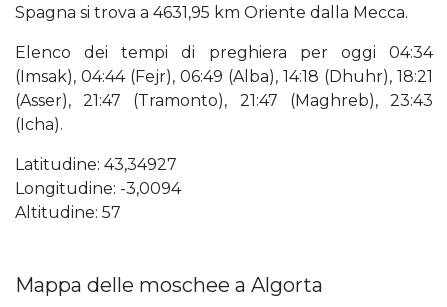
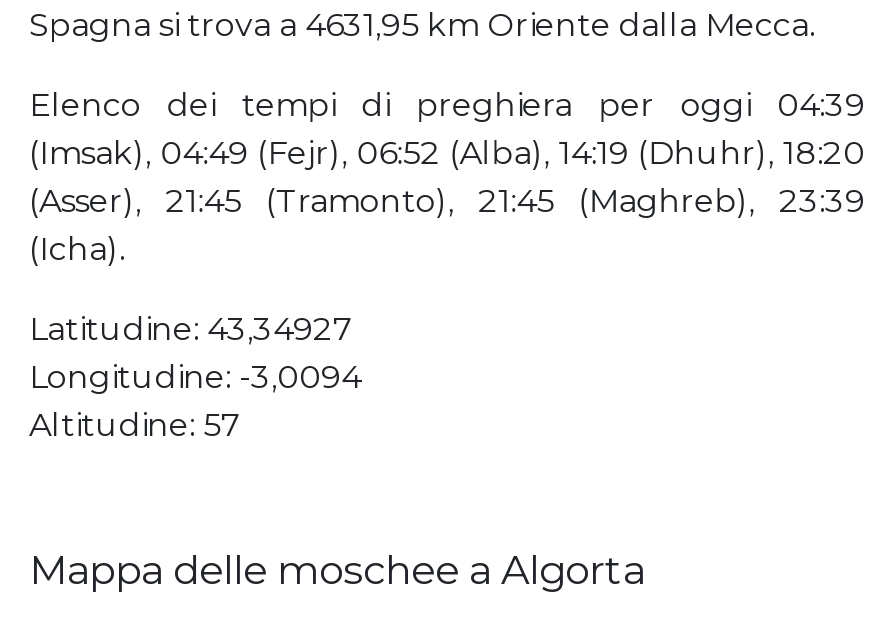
[15,43,433,62] Elenco dei tempi di preghiera per oggi 04:34 -> [29,86,865,124] Elenco dei tempi di preghiera per oggi 04:39
[15,67,433,86] (Imsak), 04:44 (Fejr), 06:49 (Alba), 14:18 (Dhuhr), 18:21 -> [29,134,865,172] (Imsak), 04:49 (Fejr), 06:52 (Alba), 14:19 (Dhuhr), 18:20
[15,91,433,110] (Asser), 21:47 (Tramonto), 21:47 (Maghreb), 23:43 -> [29,182,865,220] (Asser), 21:45 (Tramonto), 21:45 (Maghreb), 23:39

